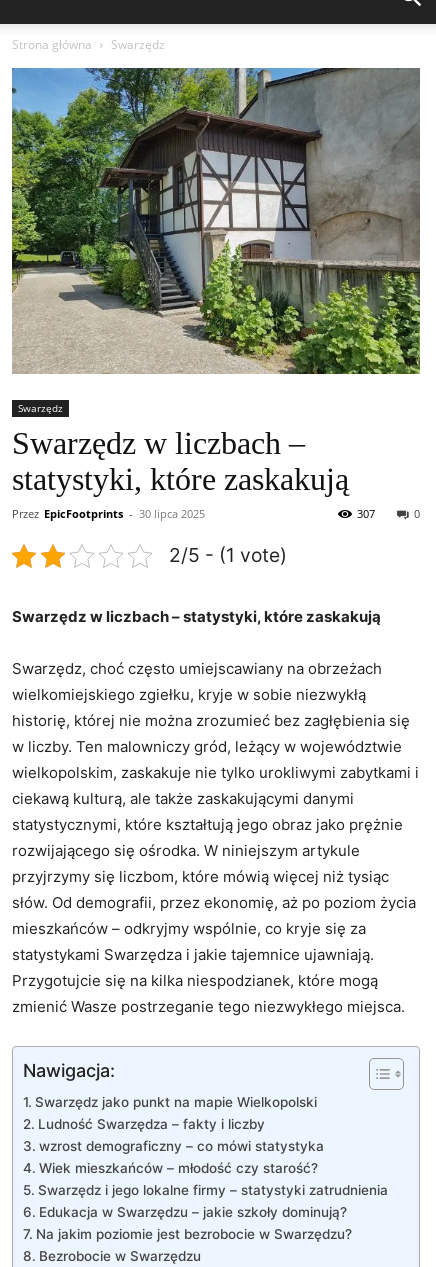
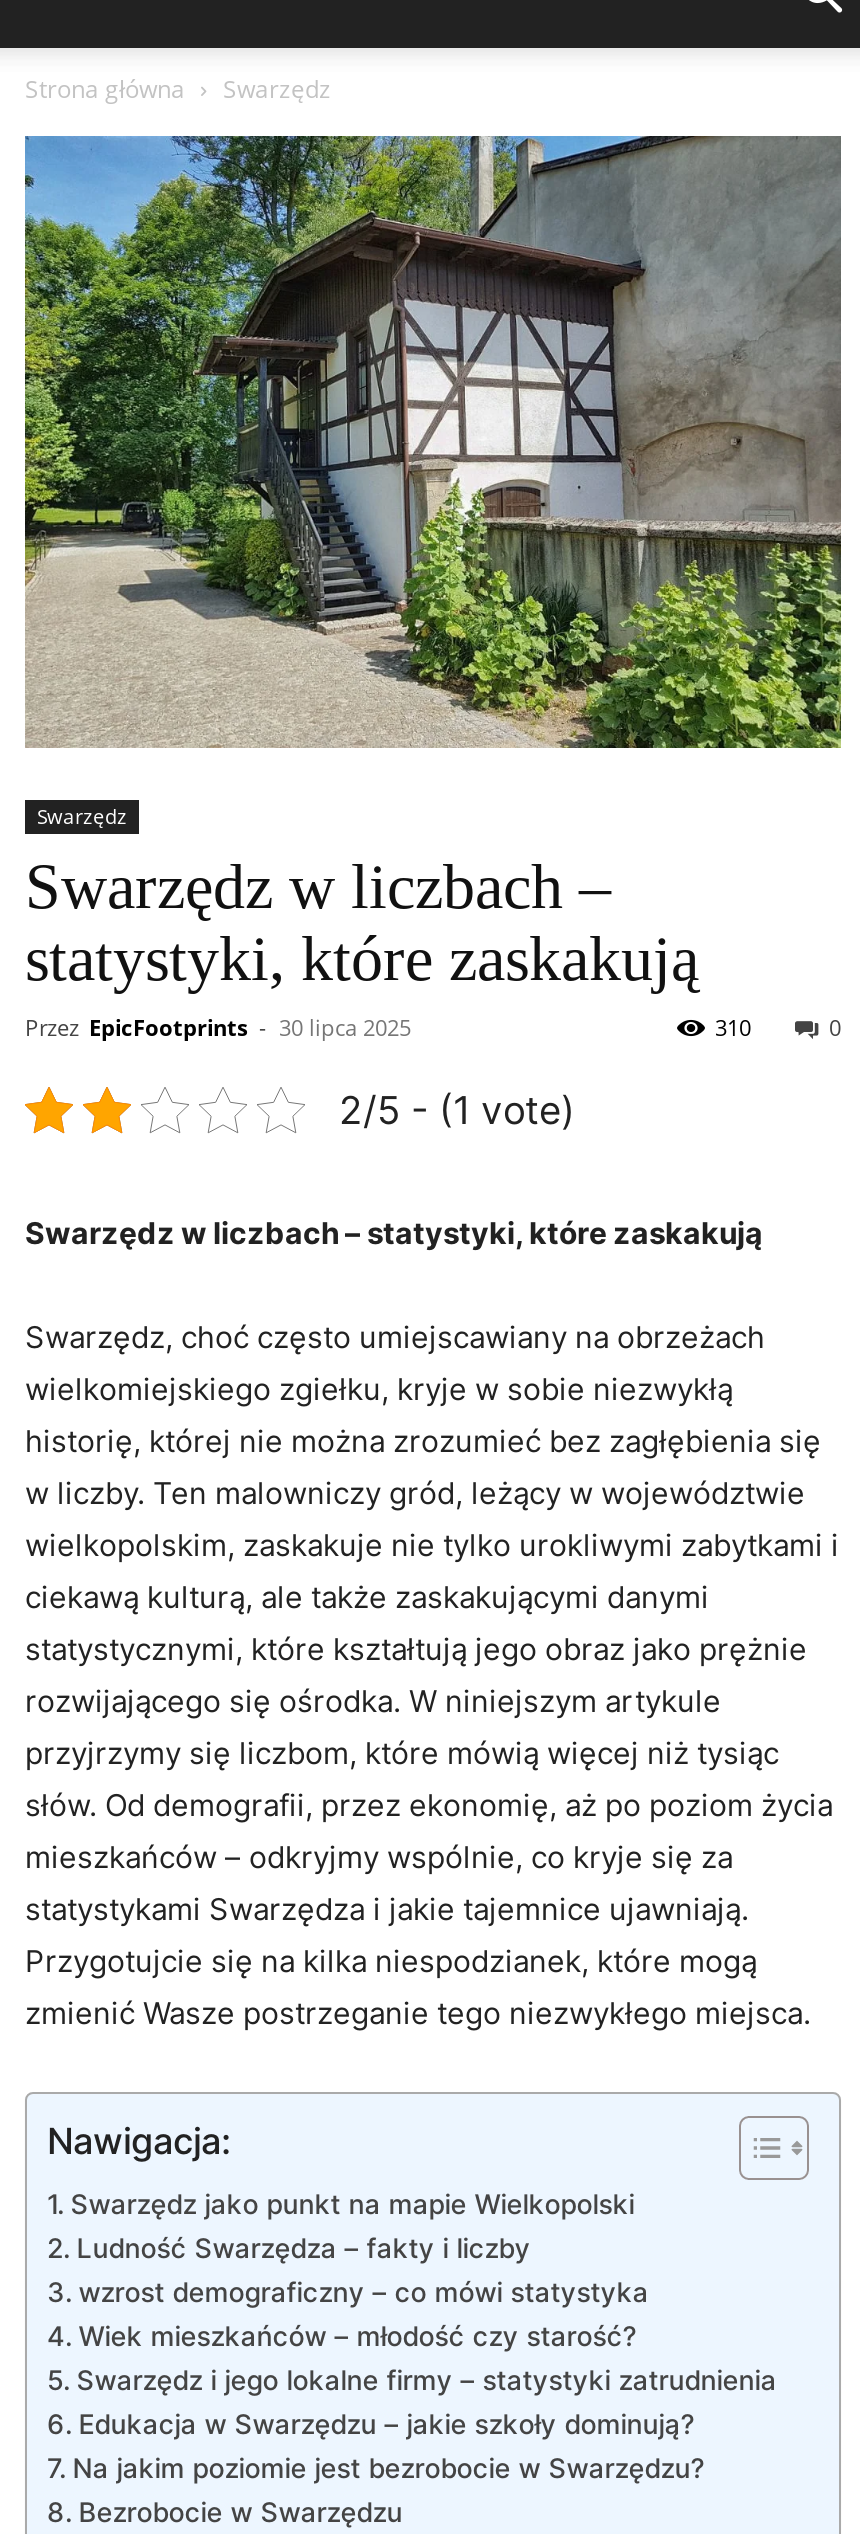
[357,506,375,521] 307 -> [715,1012,751,1042] 310

